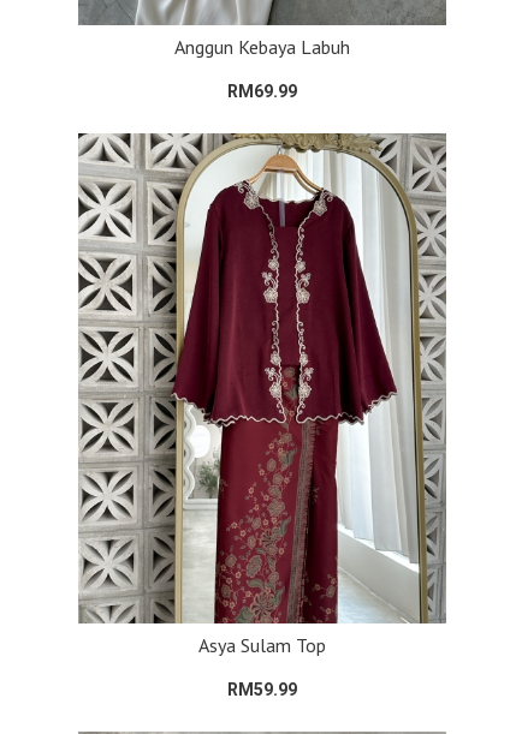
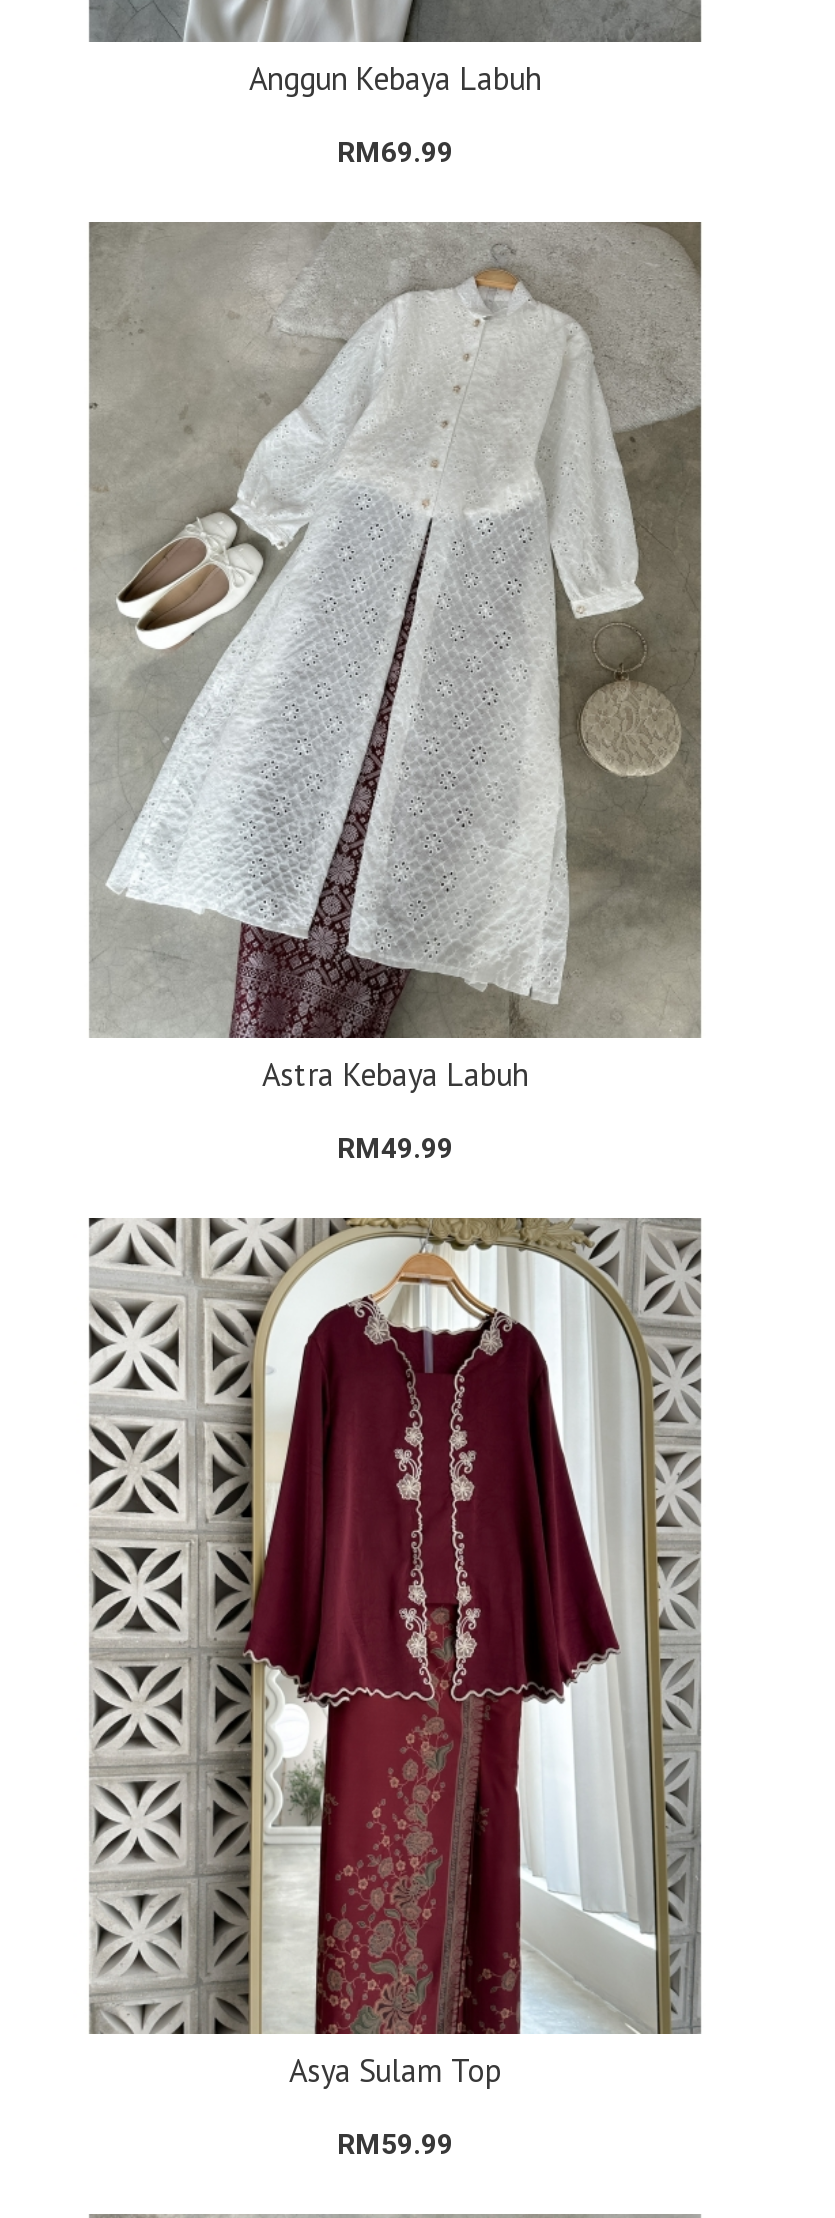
none -> [93,222,697,1170] [image] | Astra Kebaya Labuh | RM49.99

